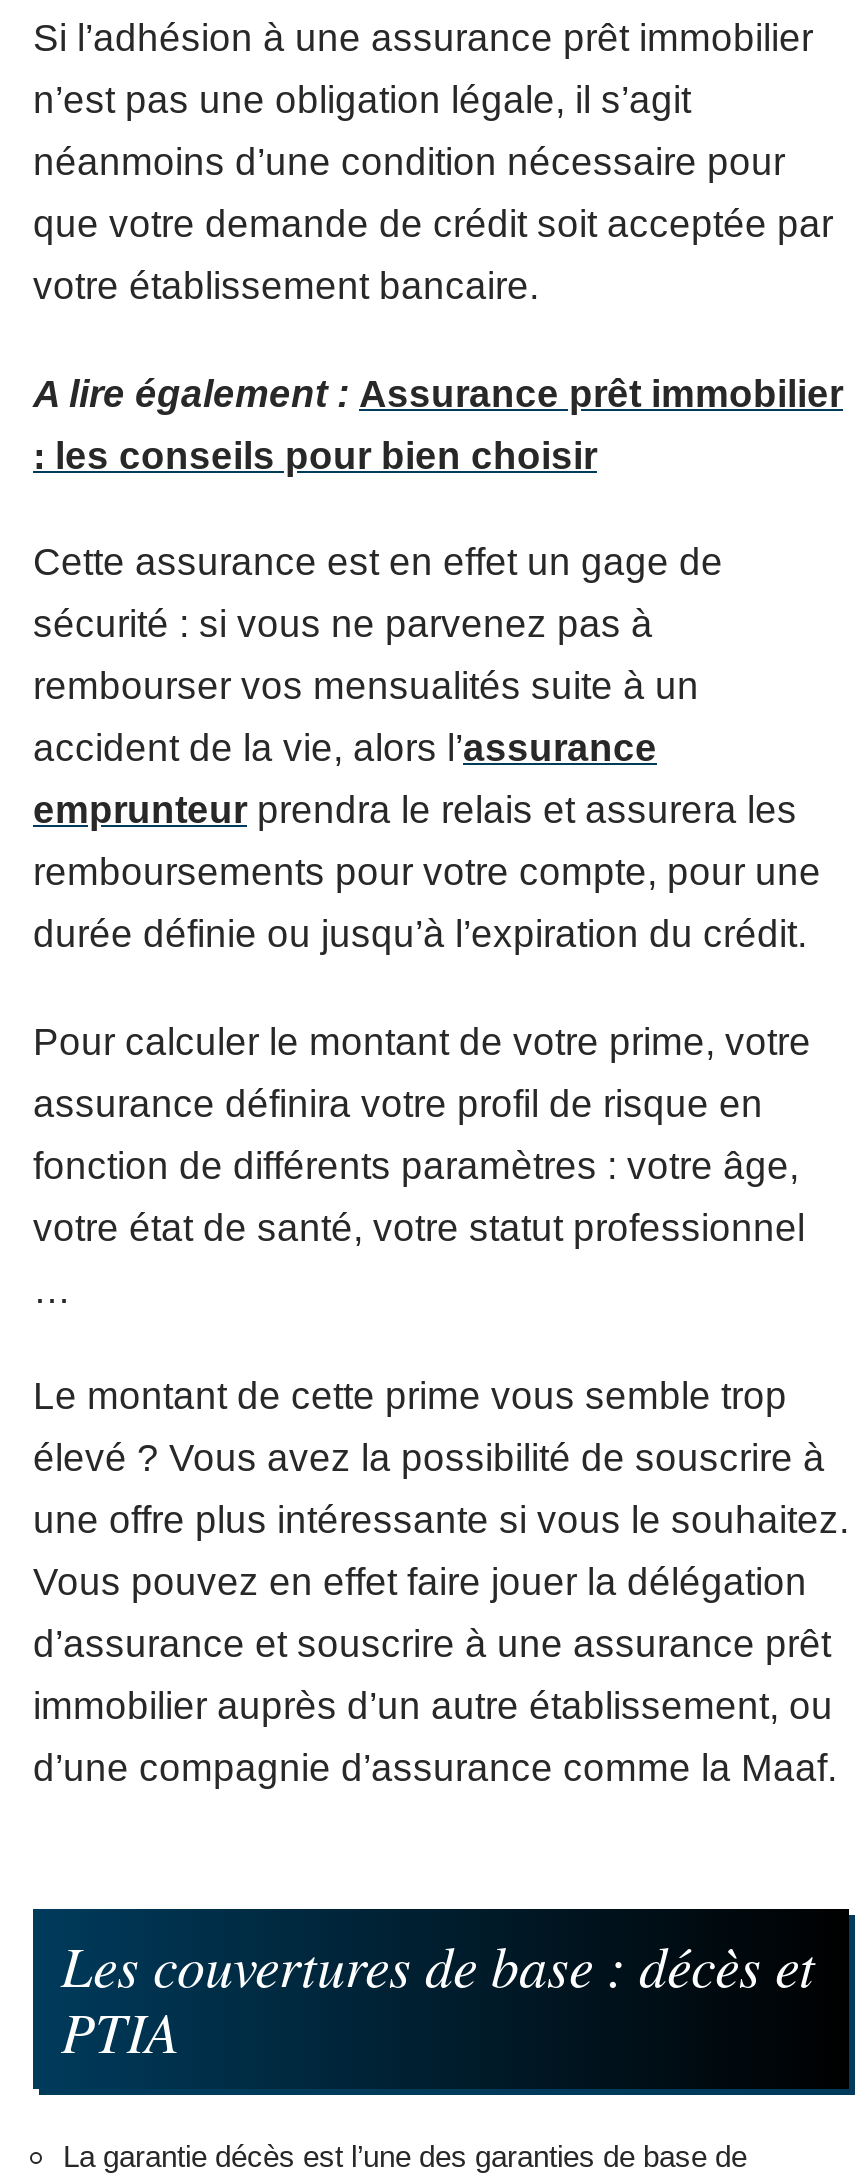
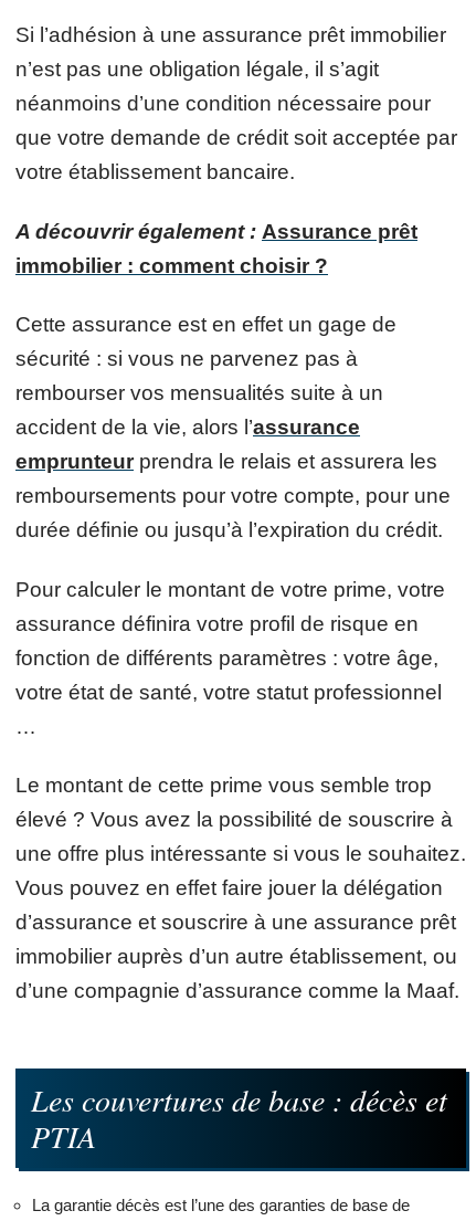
[33,372,843,414] A lire également : Assurance prêt immobilier -> [15,219,417,243] A découvrir également : Assurance prêt
[33,434,597,476] : les conseils pour bien choisir -> [15,254,328,277] immobilier : comment choisir ?

